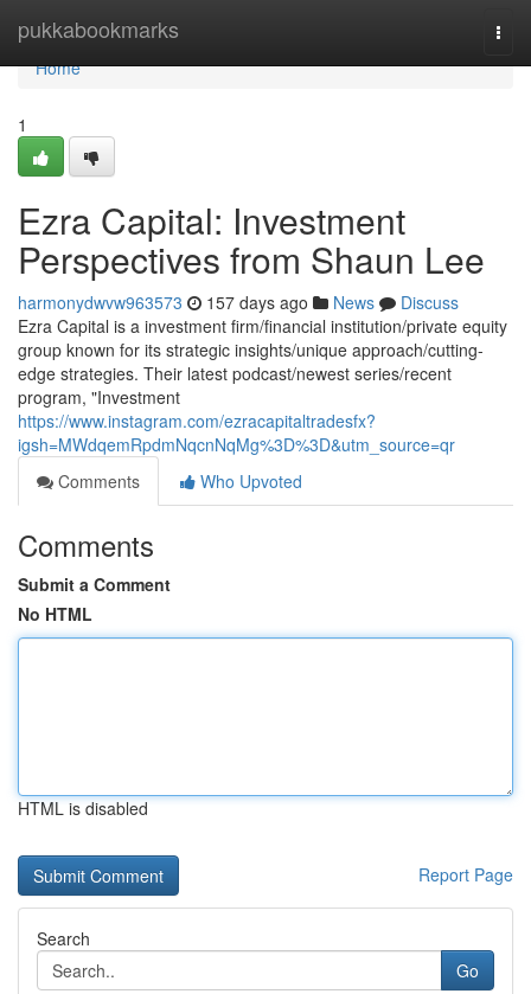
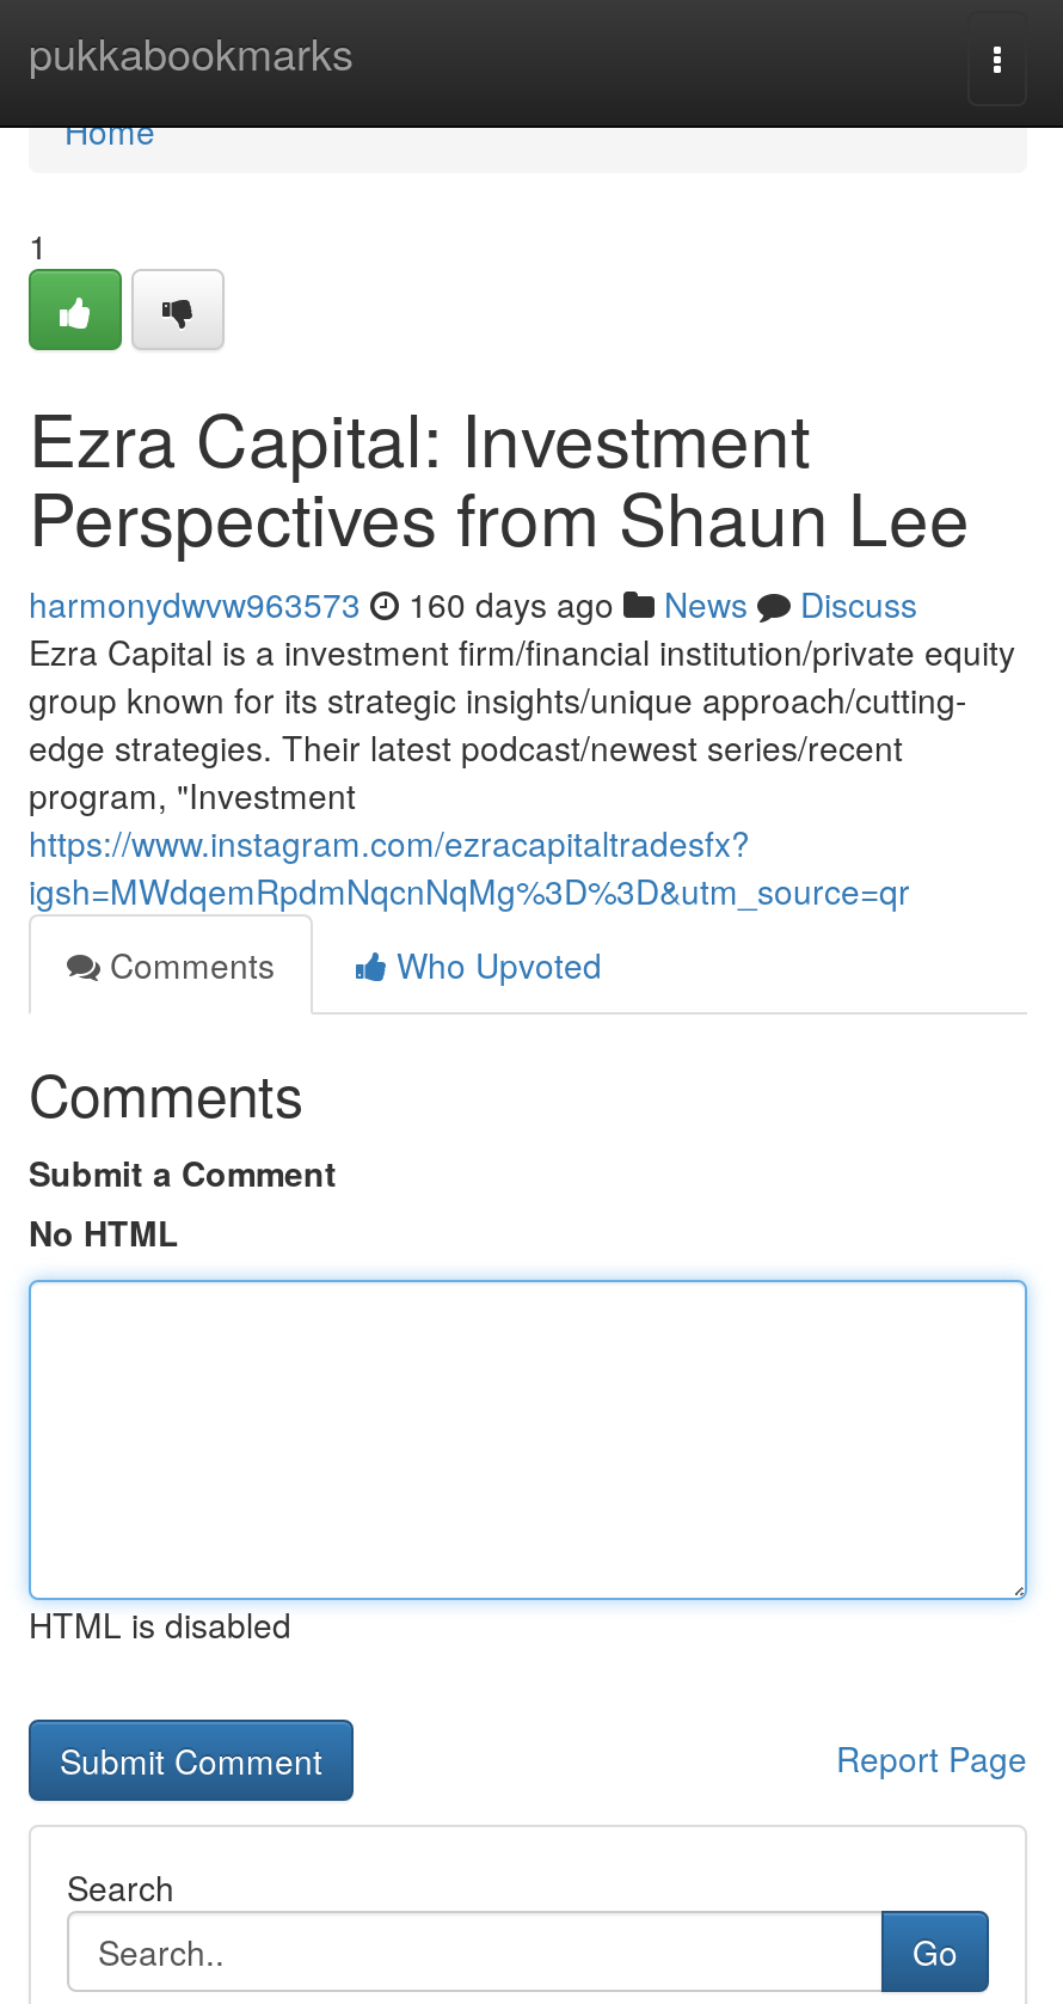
[18,290,459,314] harmonydwvw963573 157 days ago News Discuss -> [29,580,917,627] harmonydwvw963573 160 days ago News Discuss

